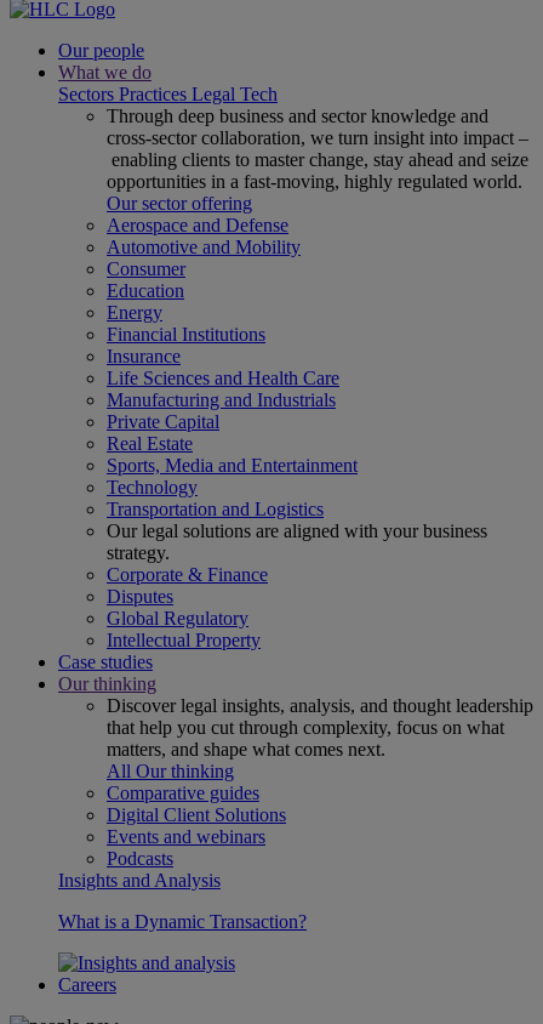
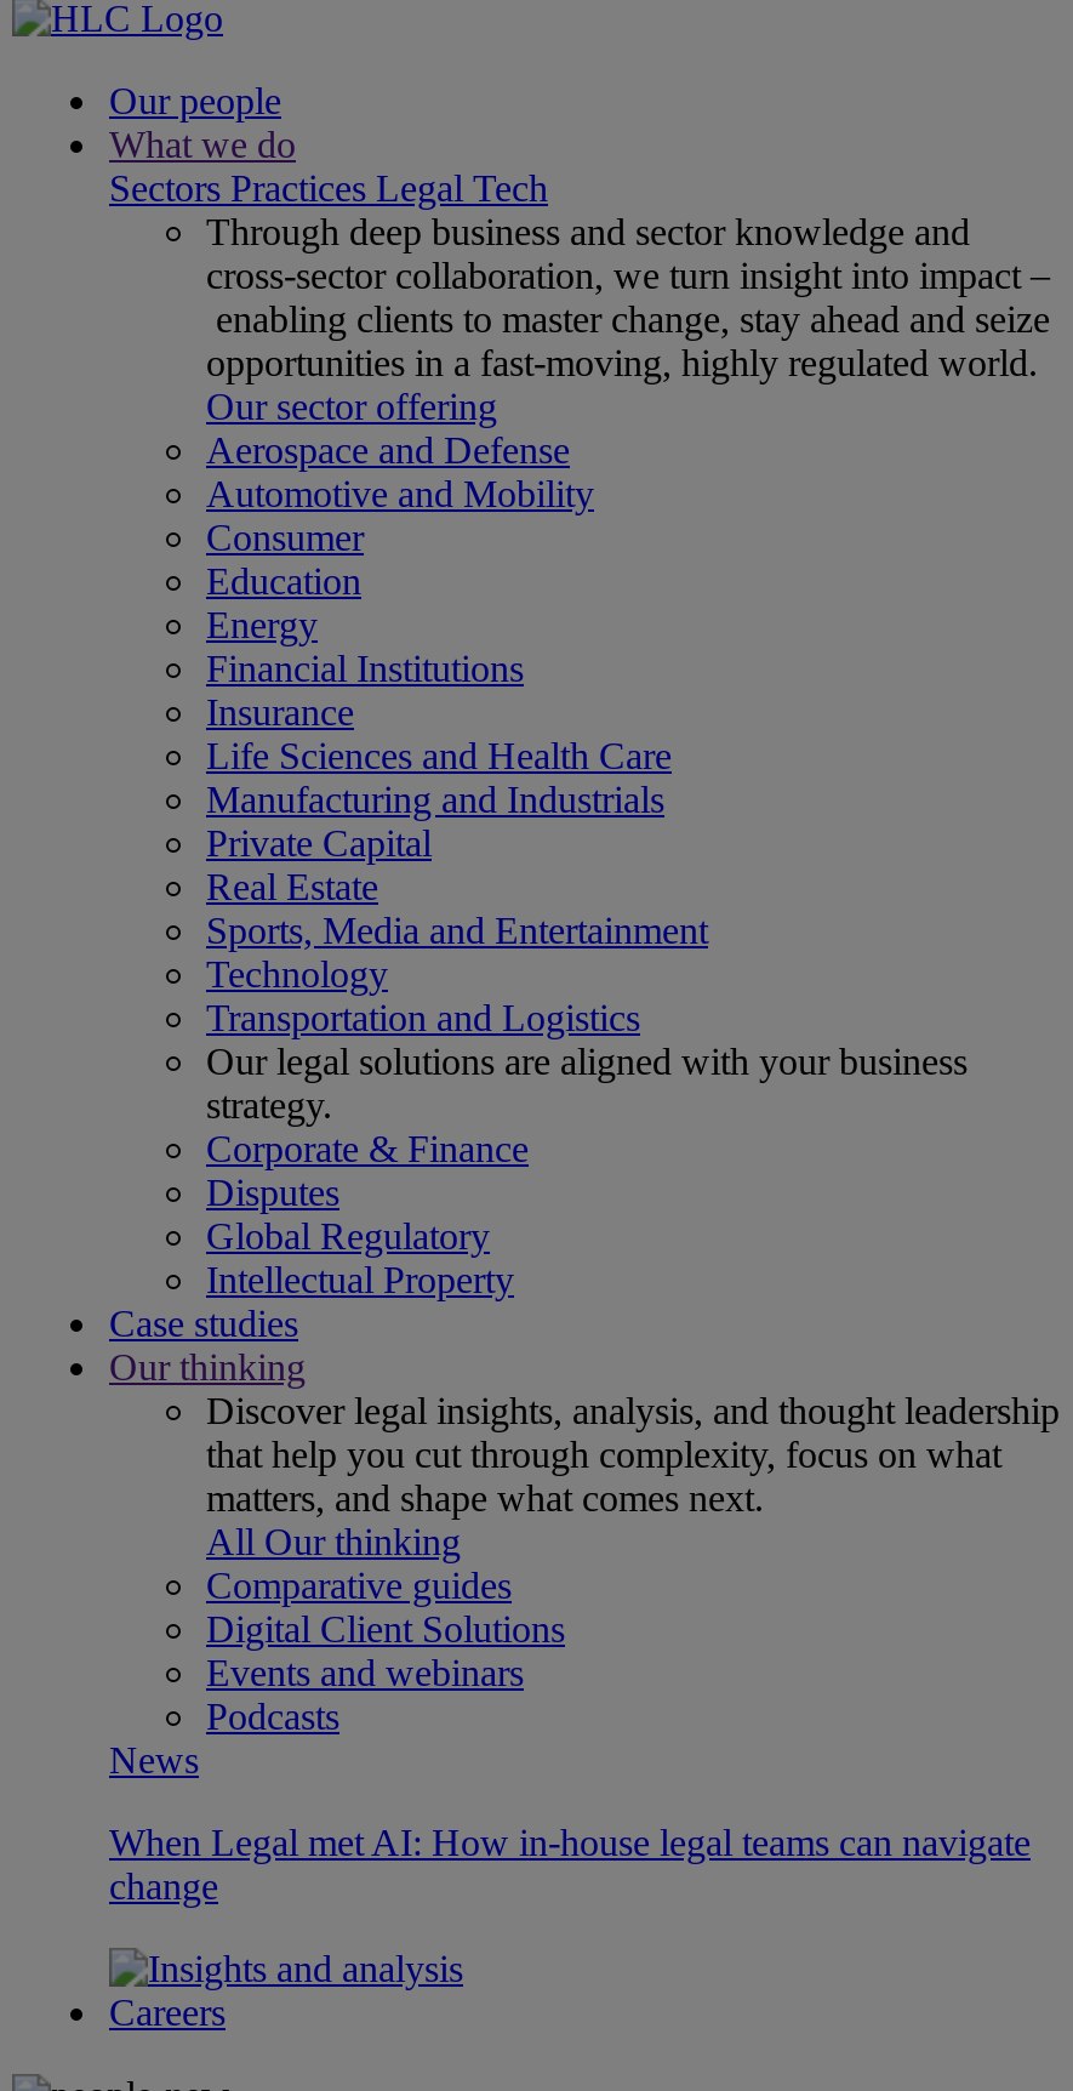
[58,870,221,891] Insights and Analysis -> [109,1739,199,1781] News
[58,911,307,932] What is a Dynamic Transaction? -> [109,1822,1031,1907] When Legal met AI: How in-house legal teams can navigate | change

